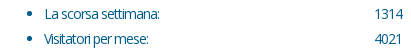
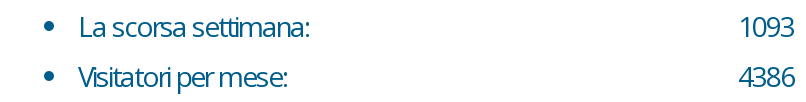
[374,4,402,23] 1314 -> [738,8,794,46] 1093
[374,29,402,48] 4021 -> [738,58,794,96] 4386

